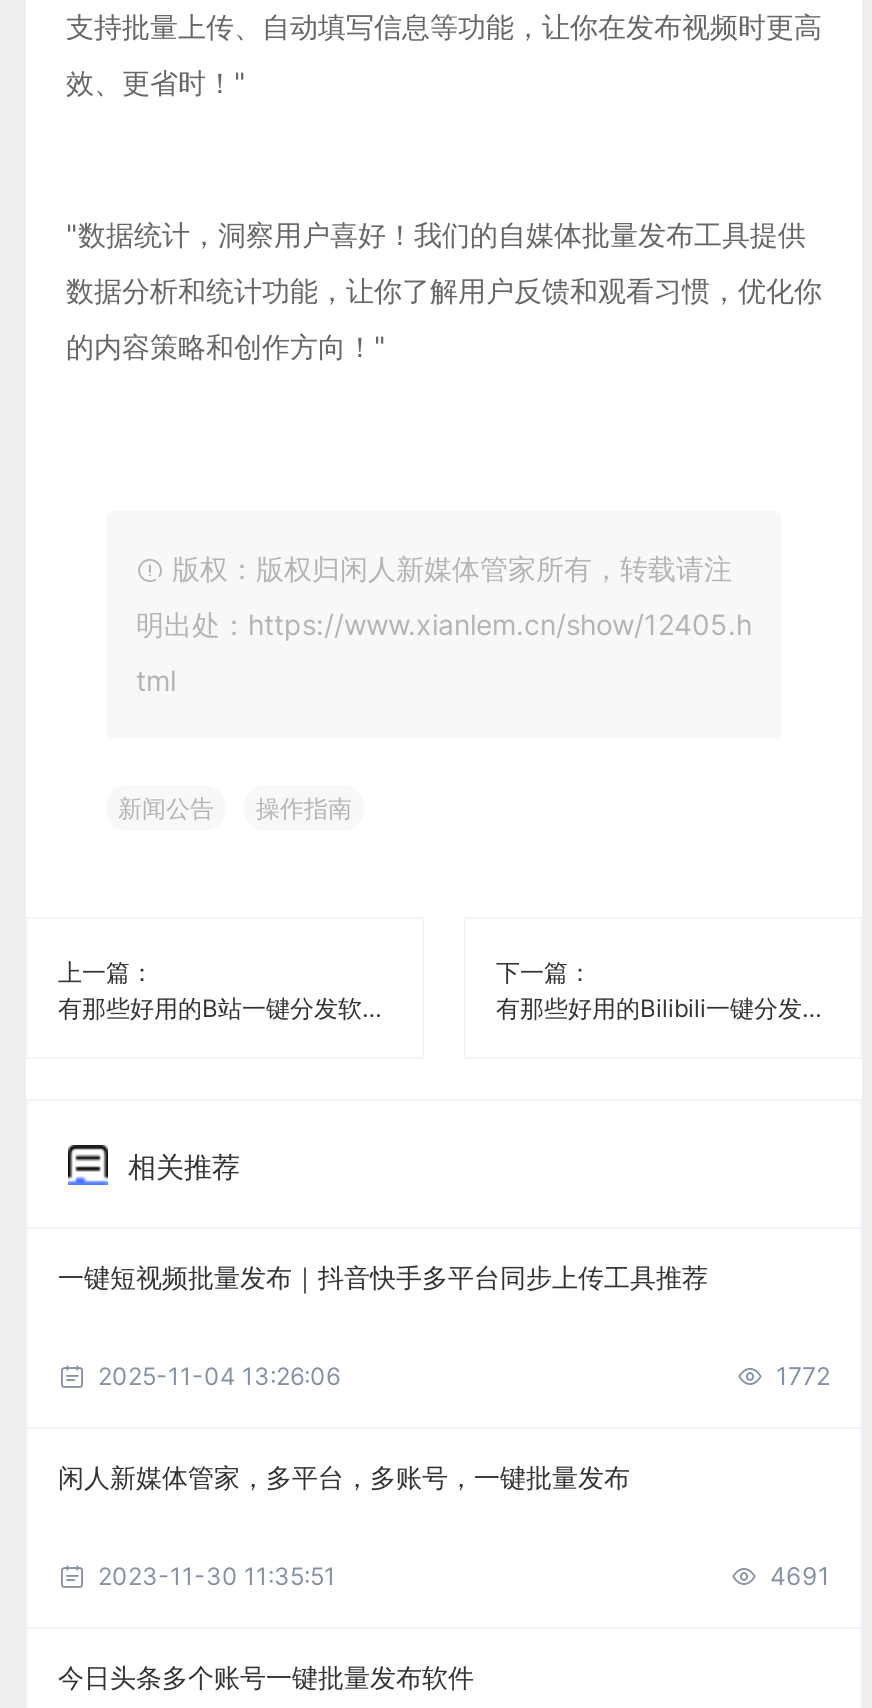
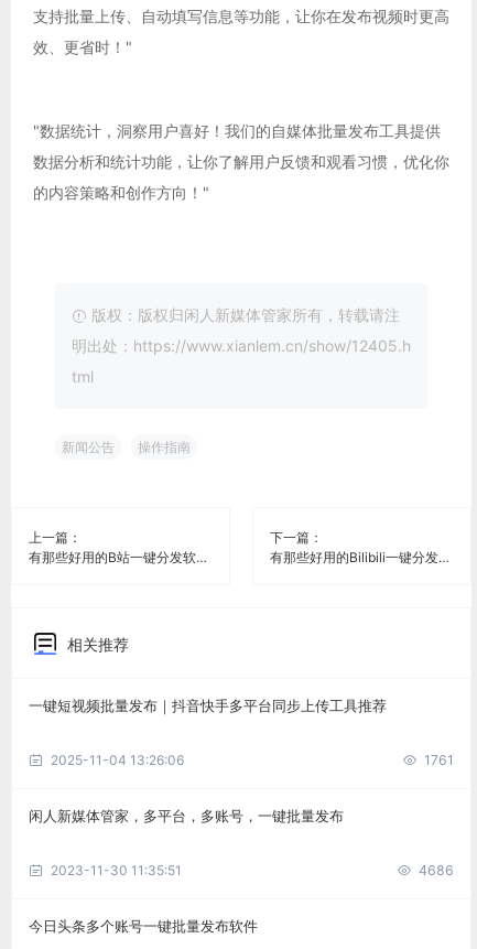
[770,1361,830,1391] 1772 -> [421,752,454,768] 1761
[764,1561,830,1591] 4691 -> [415,862,454,878] 4686

